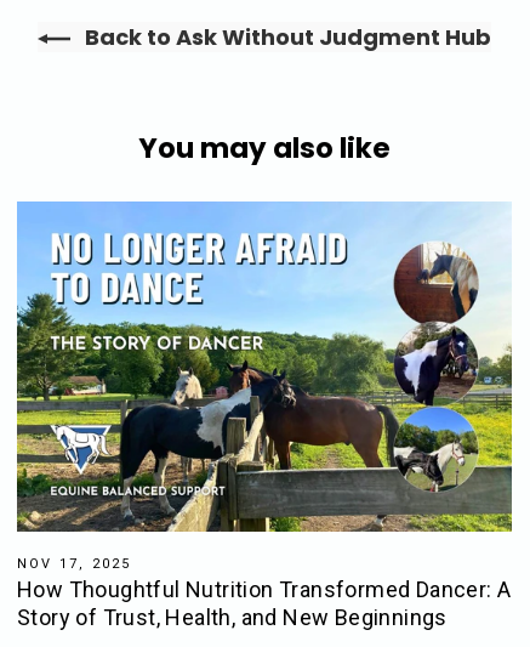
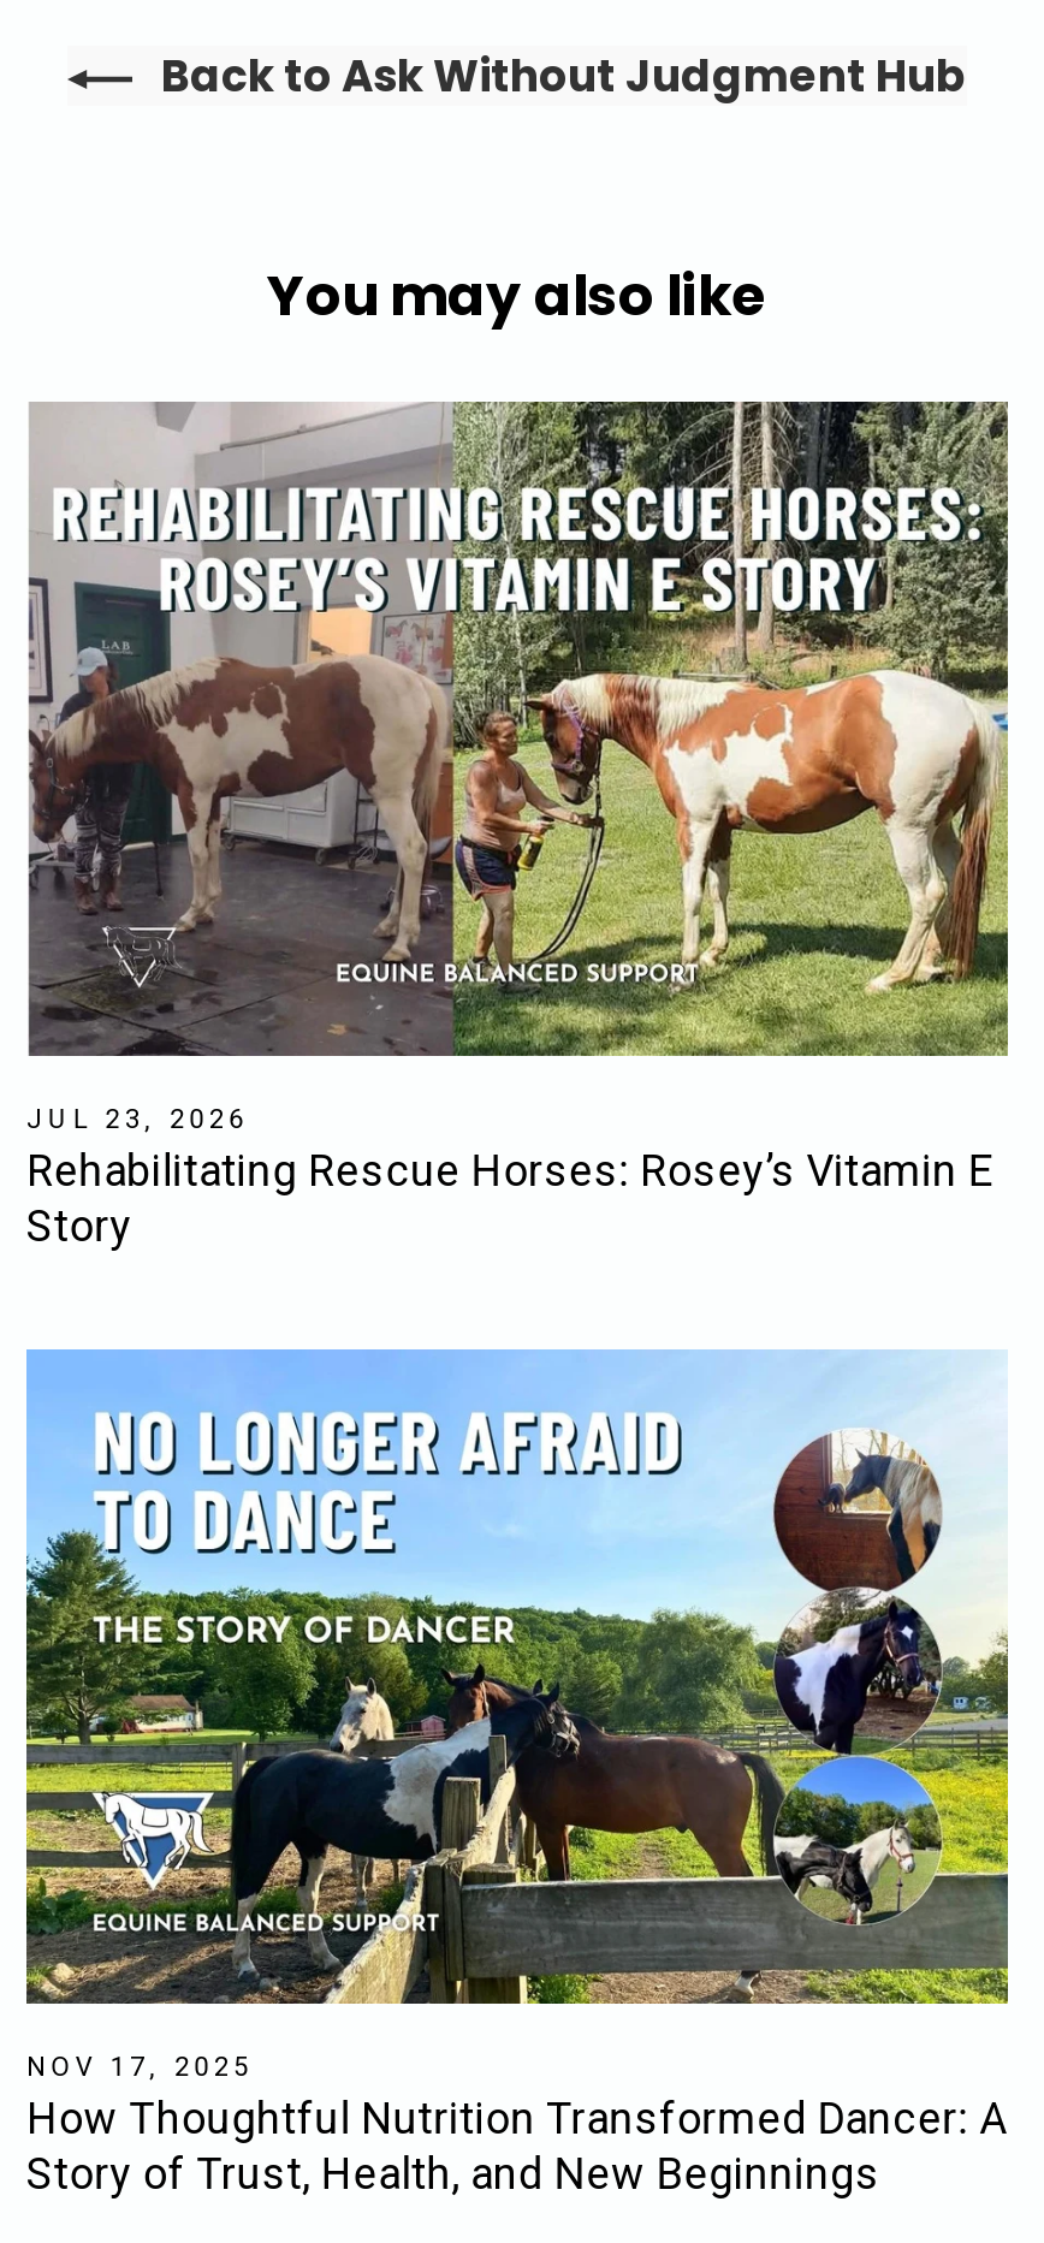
none -> [26,399,1010,1250] [image] | JUL 23, 2026 | Rehabilitating Rescue Horses: Rosey’s Vitamin E | Story

